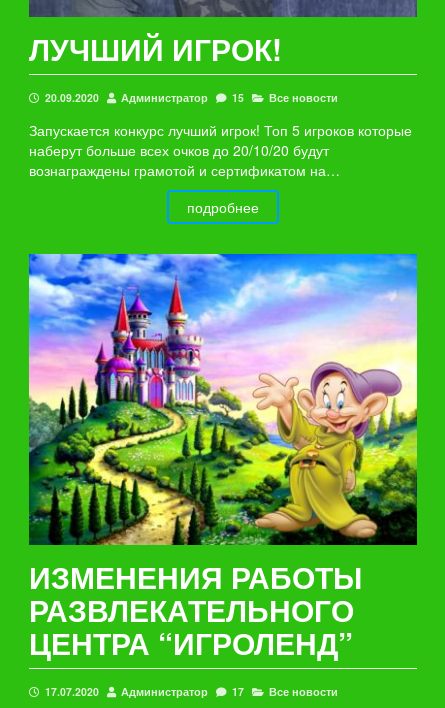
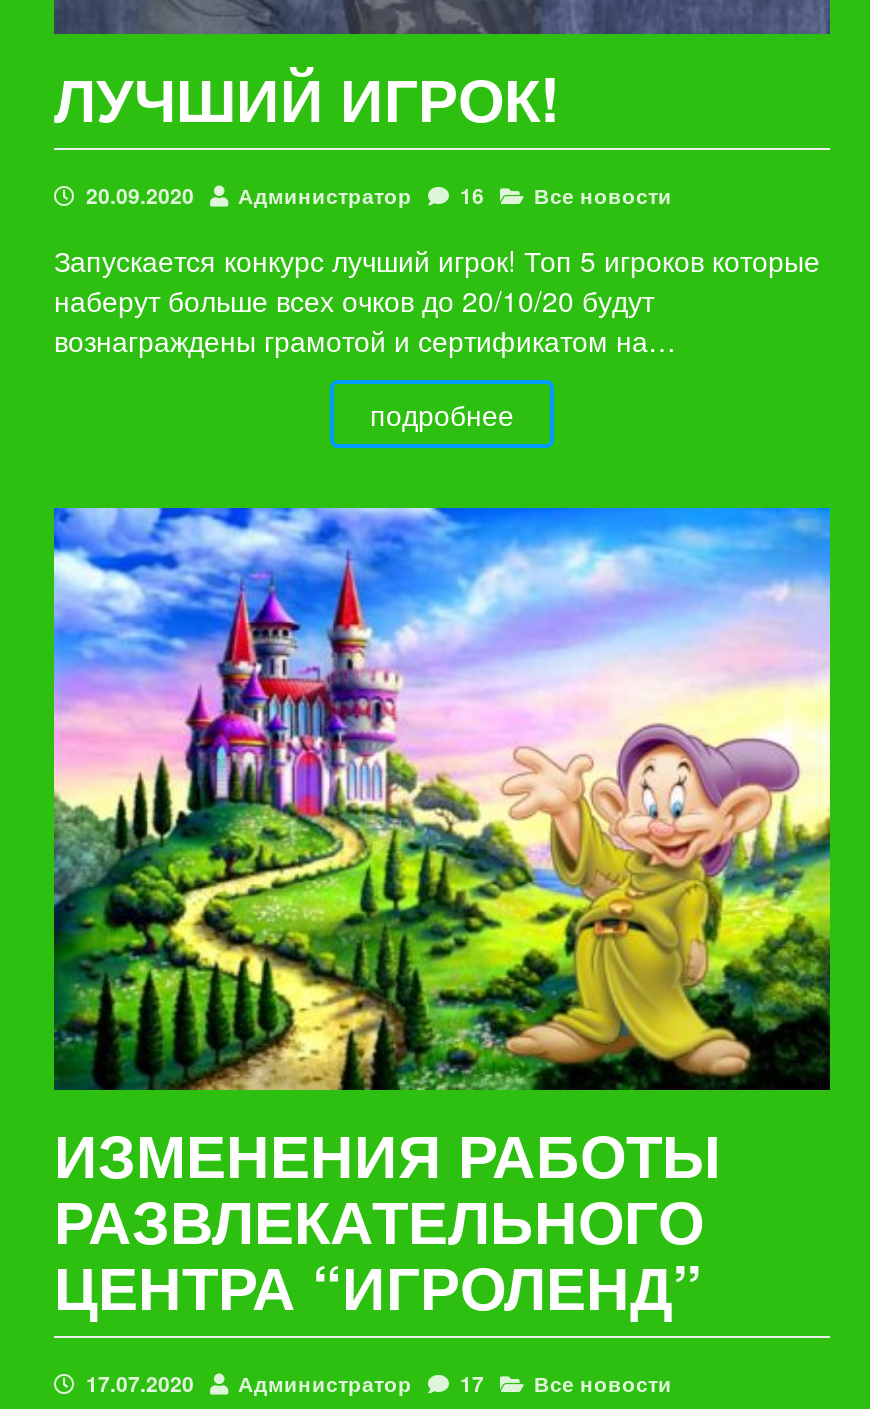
[45,90,338,105] 20.09.2020 Администратор 15 Все новости -> [86,180,672,210] 20.09.2020 Администратор 16 Все новости

